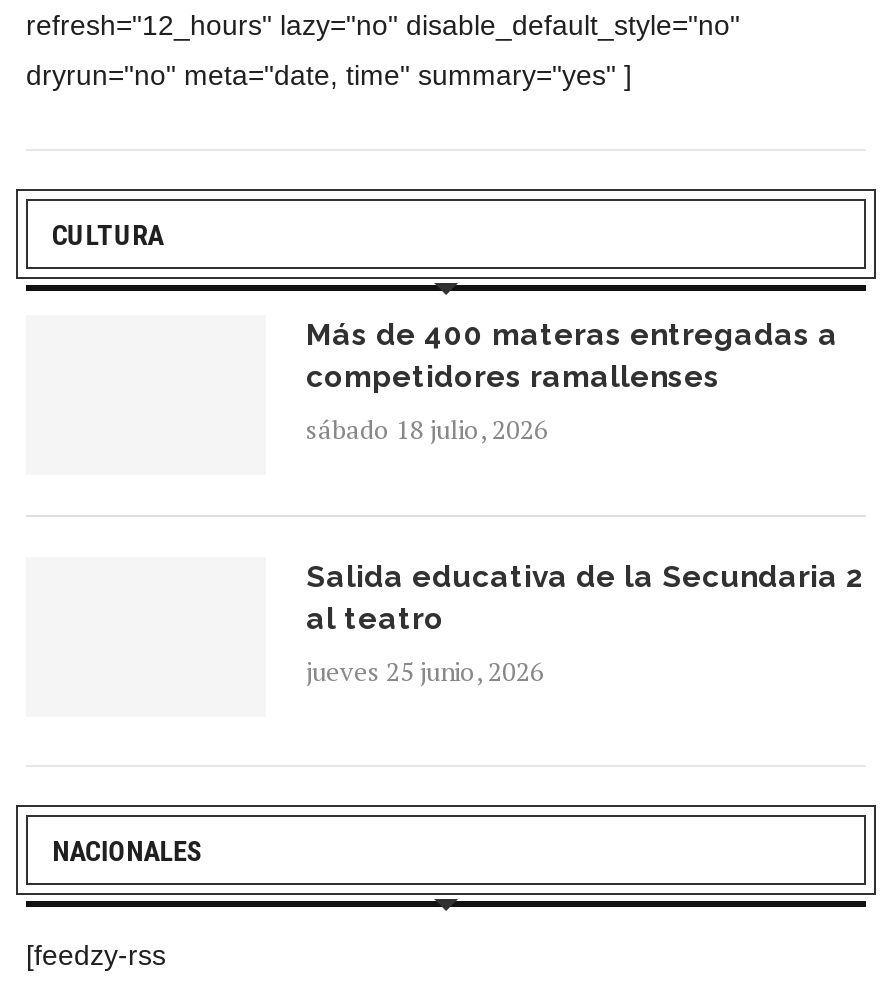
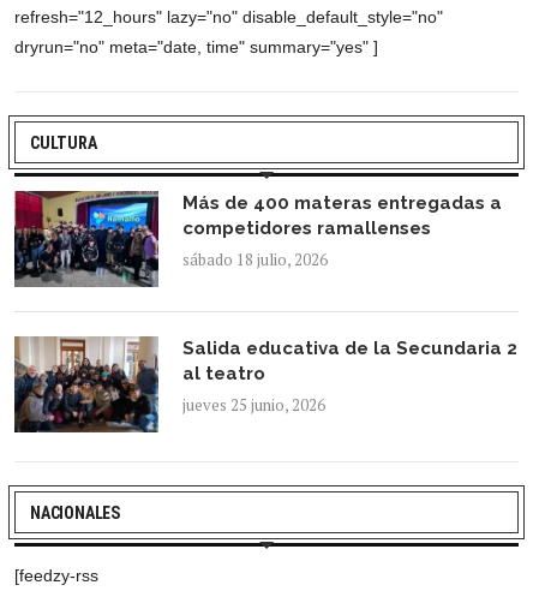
none -> [13,190,160,288] [image]
none -> [13,335,160,434] [image]

